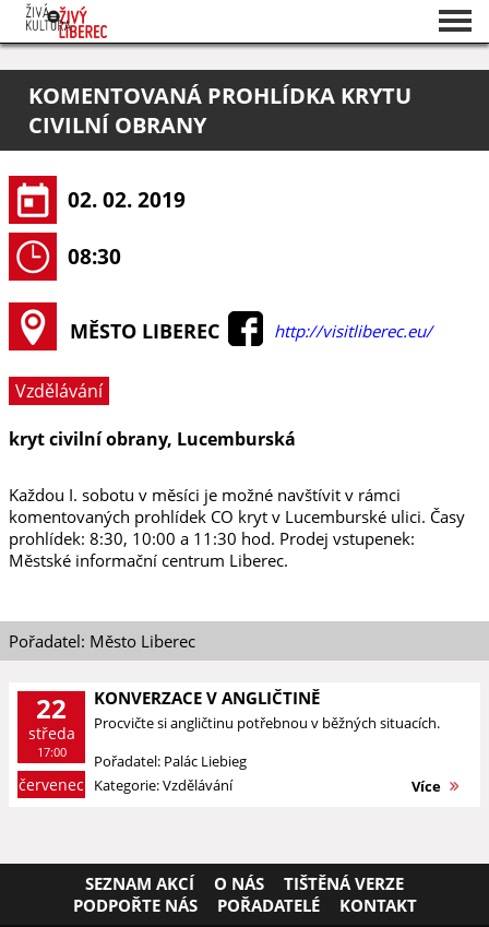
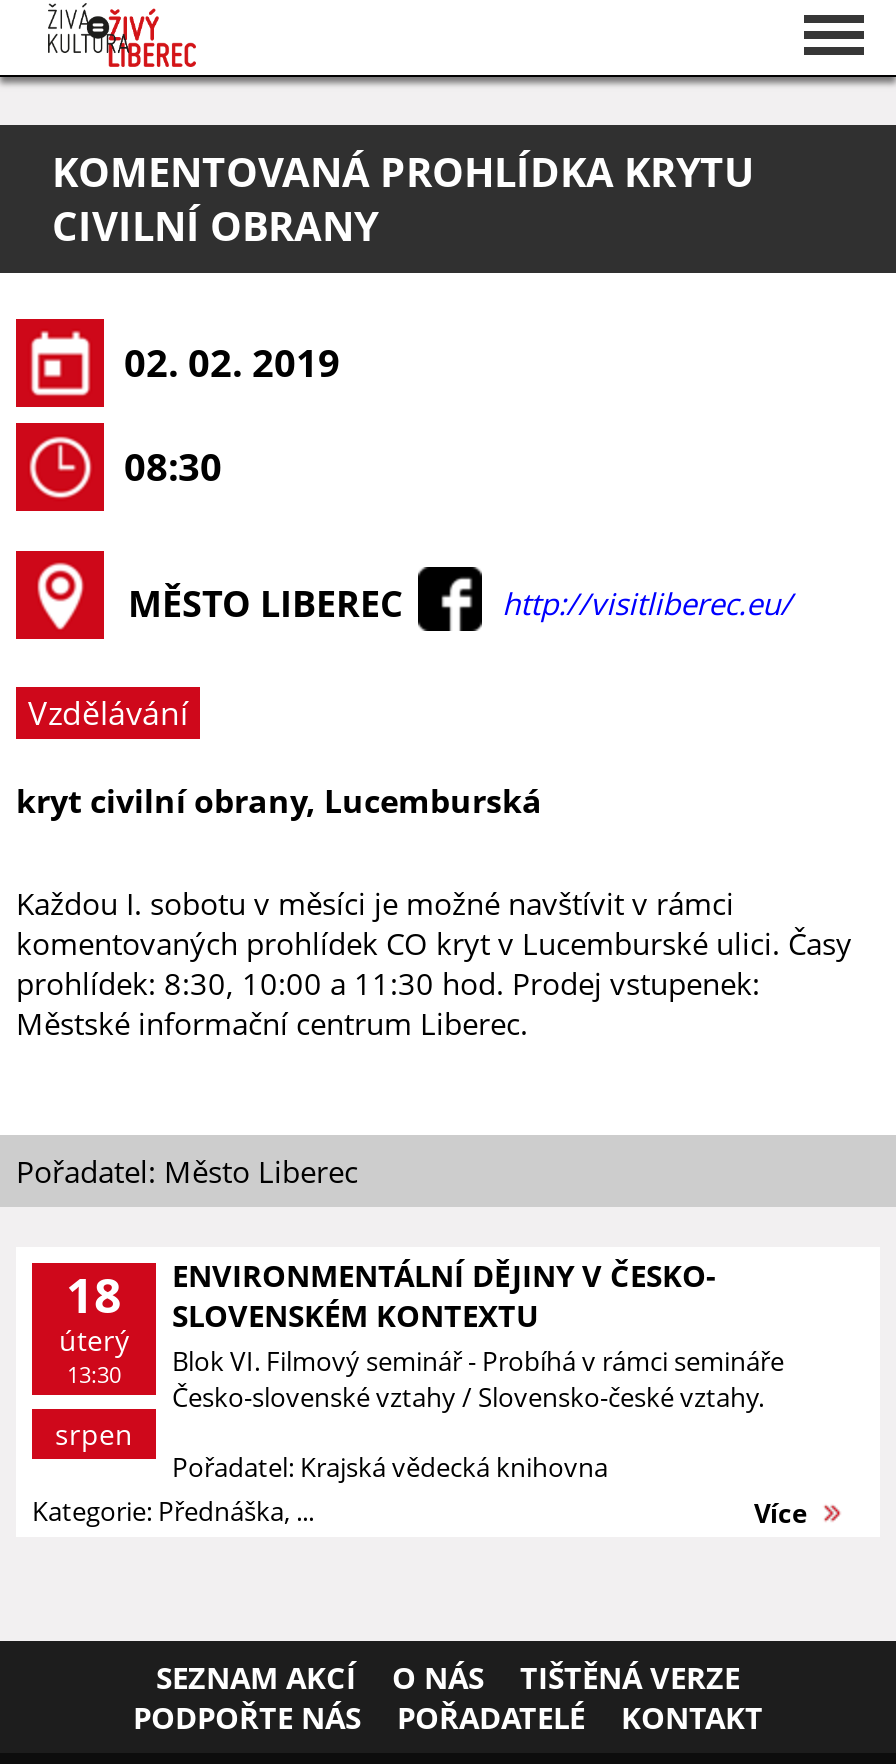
[28,690,75,760] 22 | středa | 17:00 -> [59,1261,129,1389] 18 | úterý | 13:30
[94,687,440,733] KONVERZACE V ANGLIČTINĚ | Procvičte si angličtinu potřebnou v běžných situacích. -> [172,1255,784,1415] ENVIRONMENTÁLNÍ DĚJINY V ČESKO- | SLOVENSKÉM KONTEXTU | Blok VI. Filmový seminář - Probíhá v rámci semináře | Česko-slovenské vztahy / Slovensko-české vztahy.
[94,751,247,795] Pořadatel: Palác Liebieg | Kategorie: Vzdělávání -> [32,1449,608,1529] Pořadatel: Krajská vědecká knihovna | Kategorie: Přednáška, ...
[19,774,84,795] červenec -> [55,1415,133,1453] srpen

